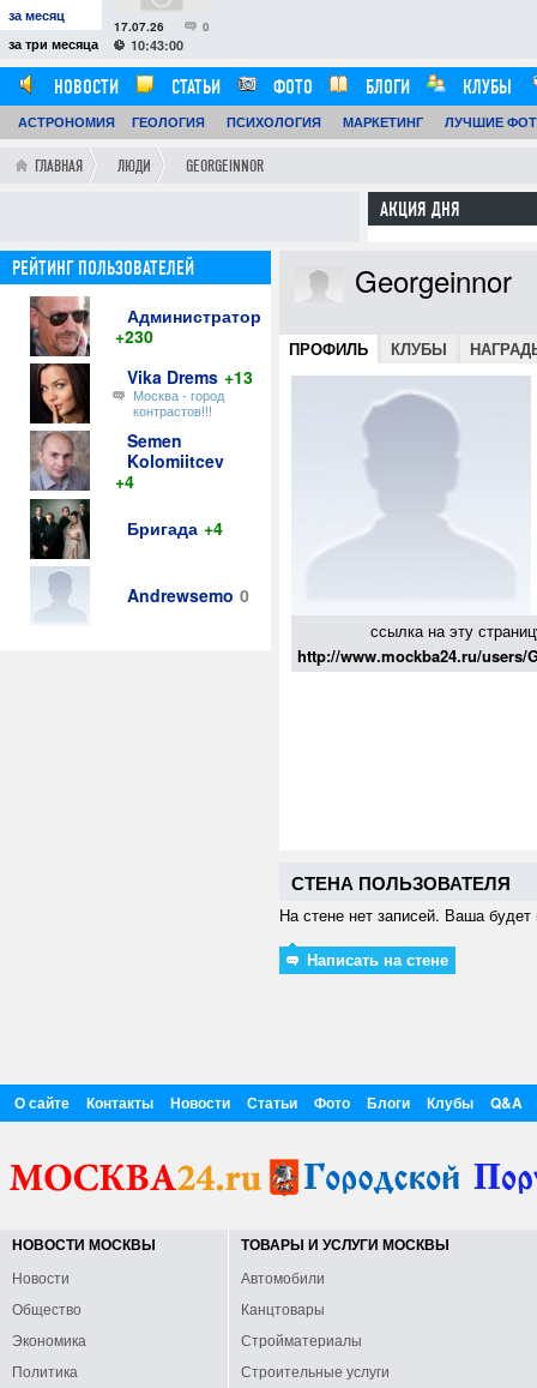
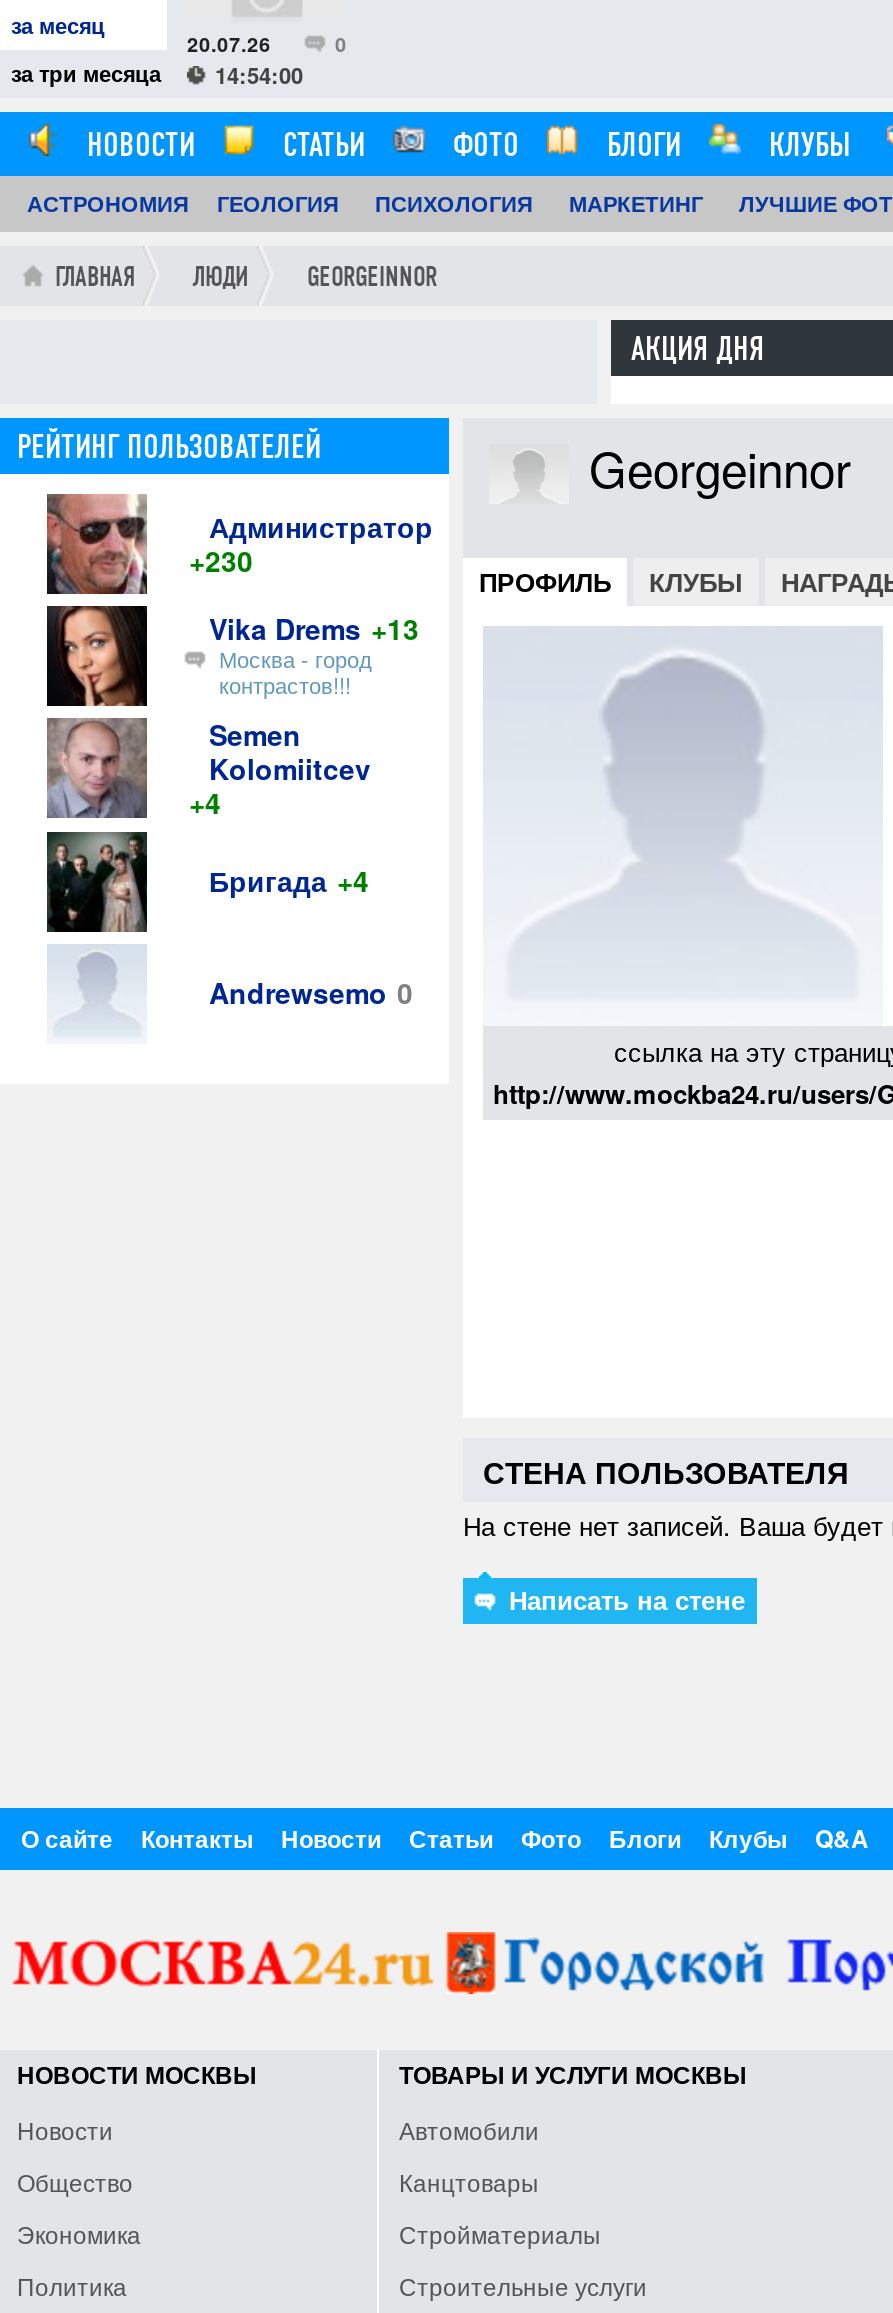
[114,18,183,54] 17.07.26 | 10:43:00 -> [187,30,303,90] 20.07.26 | 14:54:00

